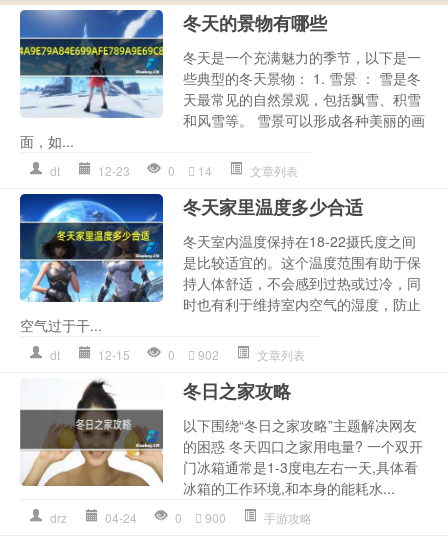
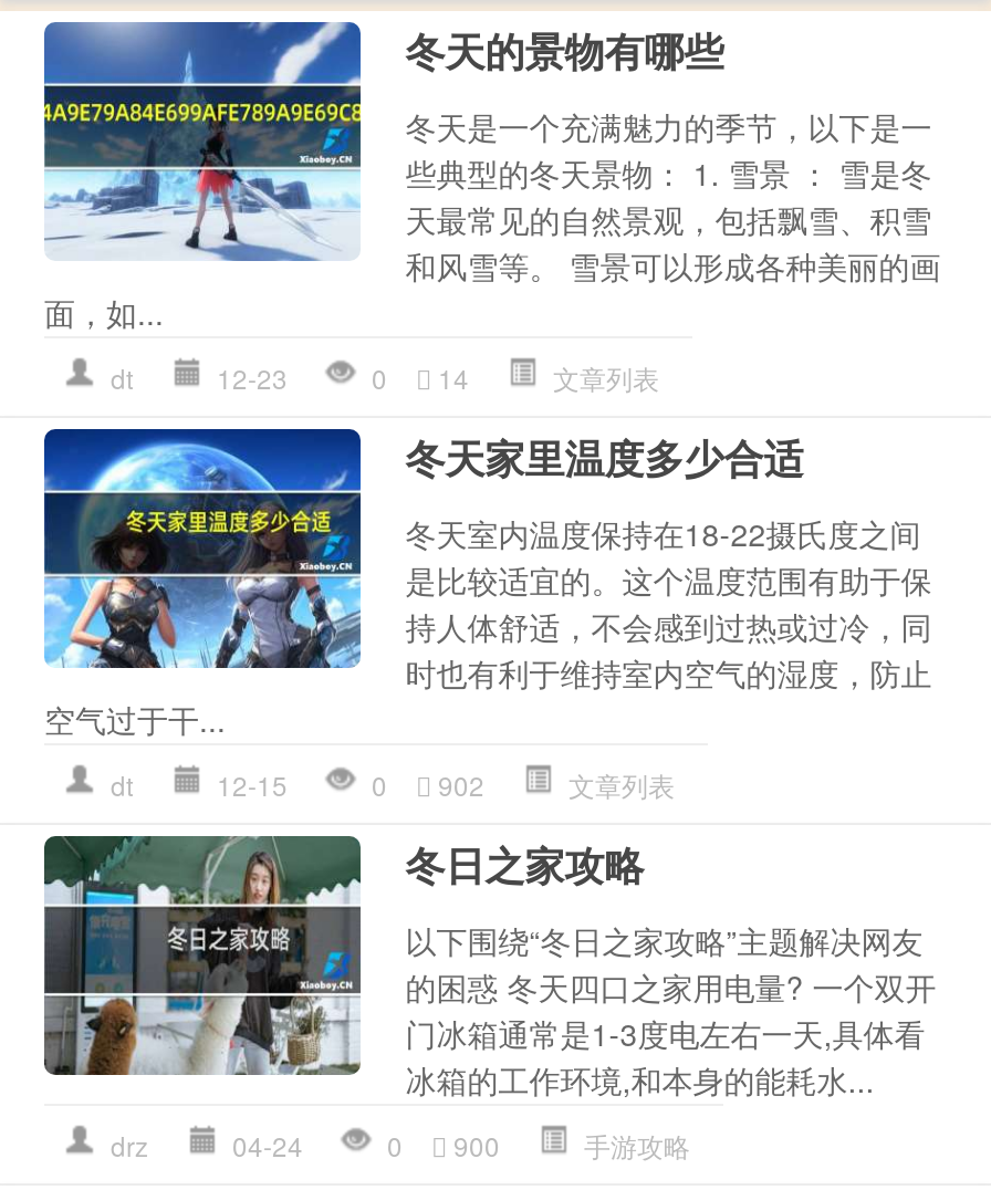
[20,378,163,487] [image] -> [42,834,363,1077] [image]

